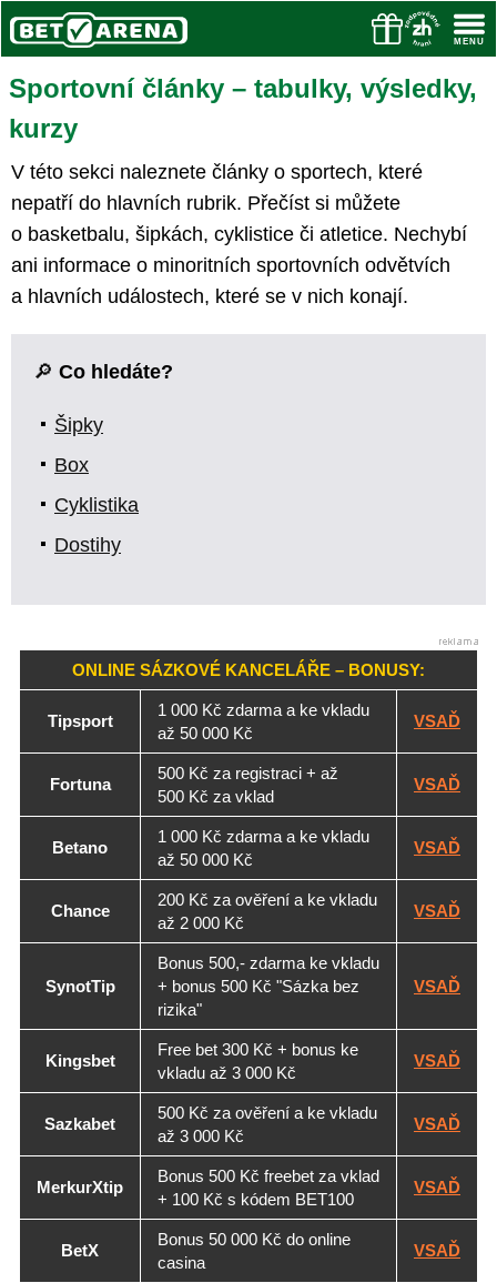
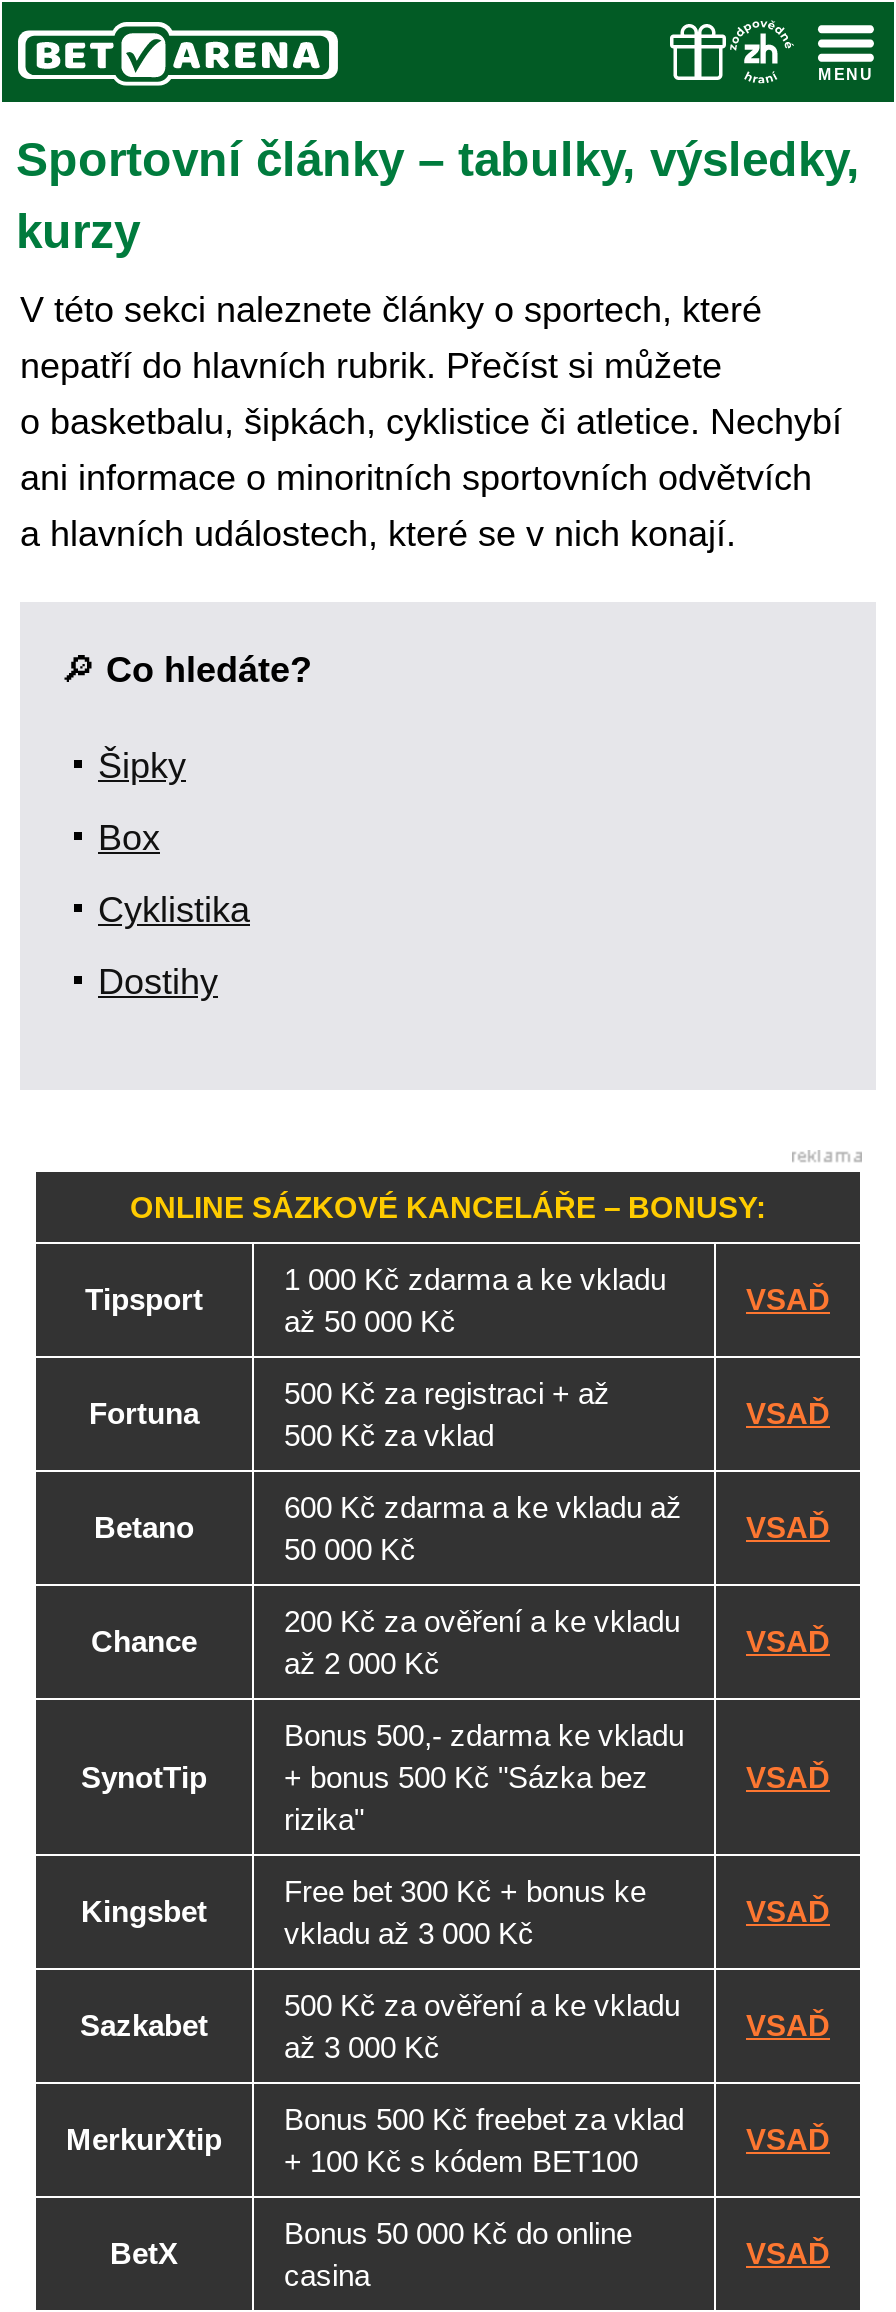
[158,827,369,869] 1 000 Kč zdarma a ke vkladu | až 50 000 Kč -> [284,1490,682,1566] 600 Kč zdarma a ke vkladu až | 50 000 Kč

